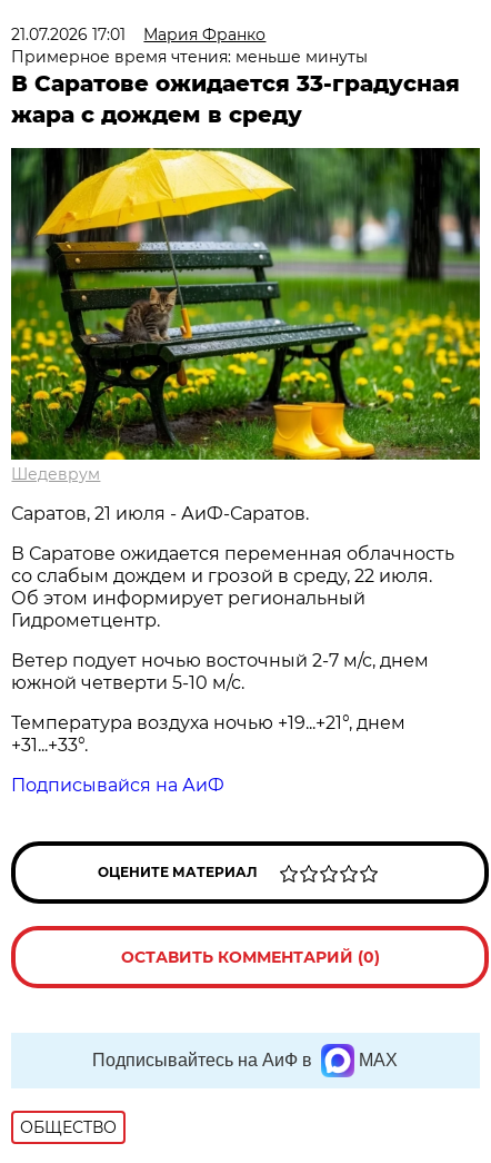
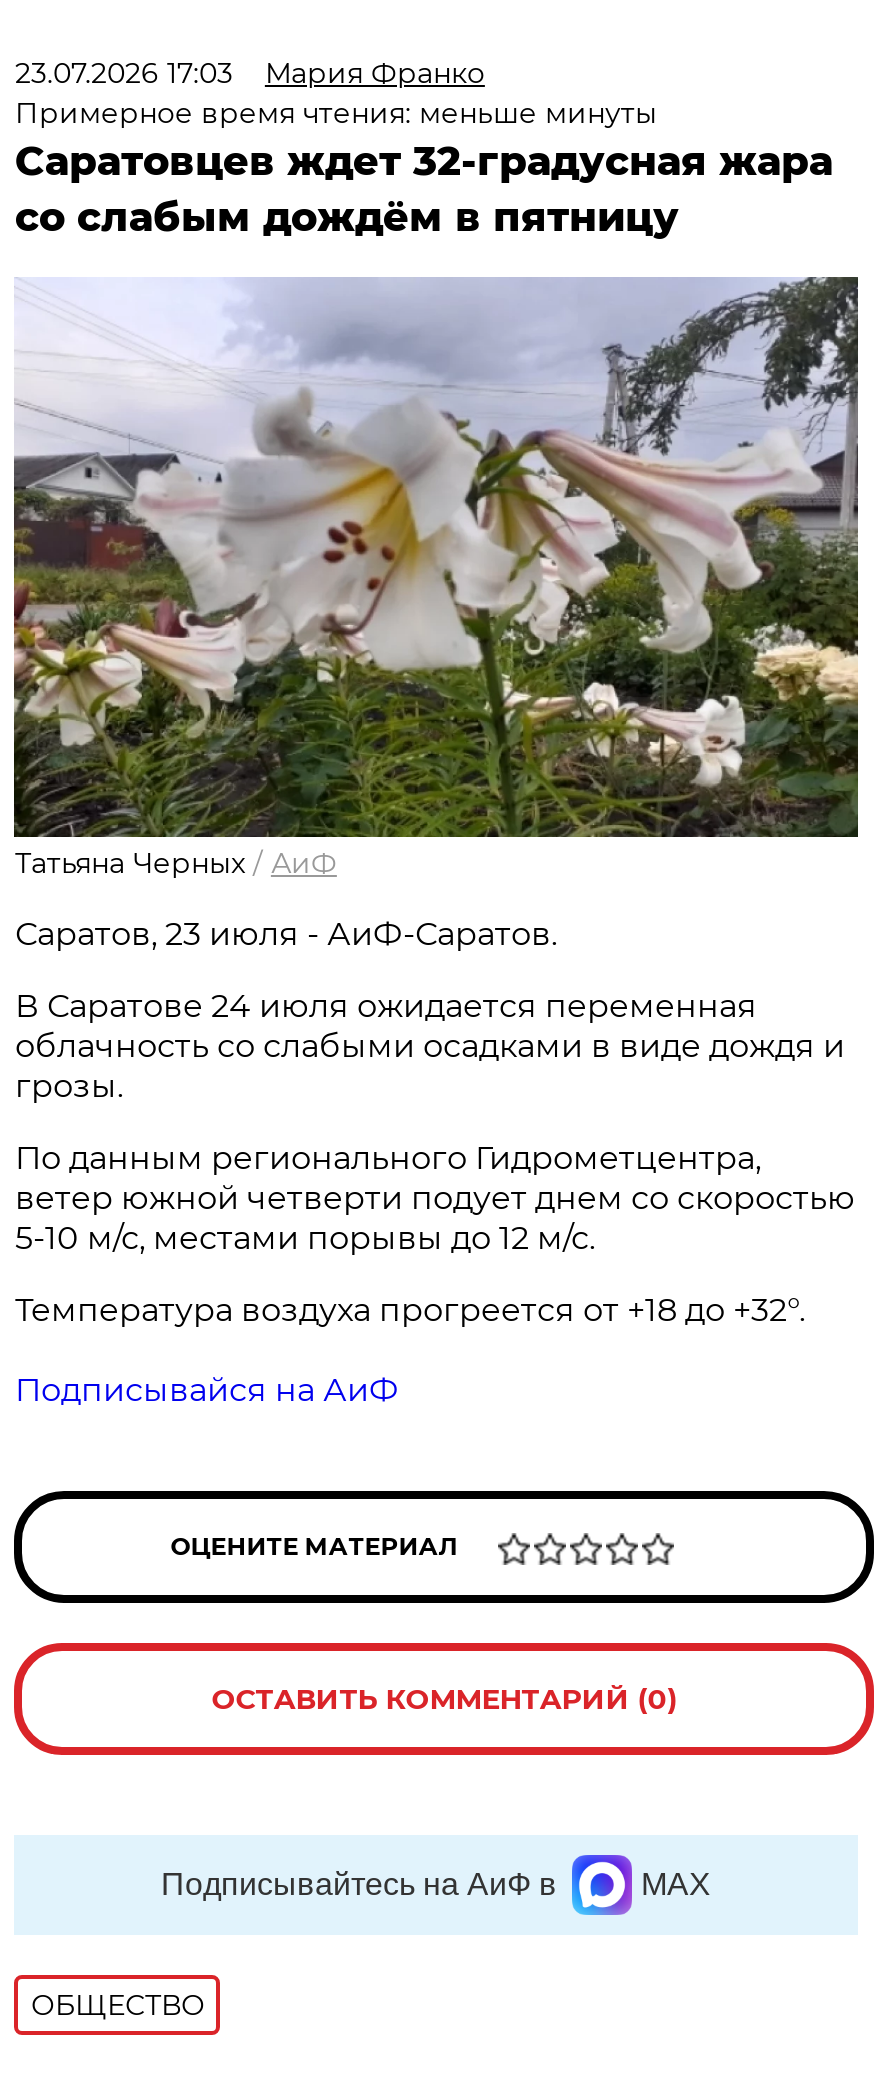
[12,24,266,45] 21.07.2026 17:01 Мария Франко -> [15,55,485,91] 23.07.2026 17:03 Мария Франко
[12,70,460,128] В Саратове ожидается 33-градусная | жара с дождем в среду -> [15,137,833,241] Саратовцев ждет 32-градусная жара | со слабым дождём в пятницу
[10,147,481,484] [image] | Шедеврум -> [12,275,860,881] [image] | Татьяна Черных / АиФ
[12,503,309,524] Саратов, 21 июля - АиФ-Саратов. -> [15,915,557,953] Саратов, 23 июля - АиФ-Саратов.
[12,543,455,631] В Саратове ожидается переменная облачность | со слабым дождем и грозой в среду, 22 июля. | Об этом информирует региональный | Гидрометцентр. -> [15,987,845,1105] В Саратове 24 июля ожидается переменная | облачность со слабыми осадками в виде дождя и | грозы.
[12,650,429,693] Ветер подует ночью восточный 2-7 м/с, днем | южной четверти 5-10 м/с. -> [15,1139,855,1257] По данным регионального Гидрометцентра, | ветер южной четверти подует днем со скоростью | 5-10 м/с, местами порывы до 12 м/с.
[12,712,406,756] Температура воздуха ночью +19...+21°, днем | +31...+33°. -> [15,1291,805,1329] Температура воздуха прогреется от +18 до +32°.

